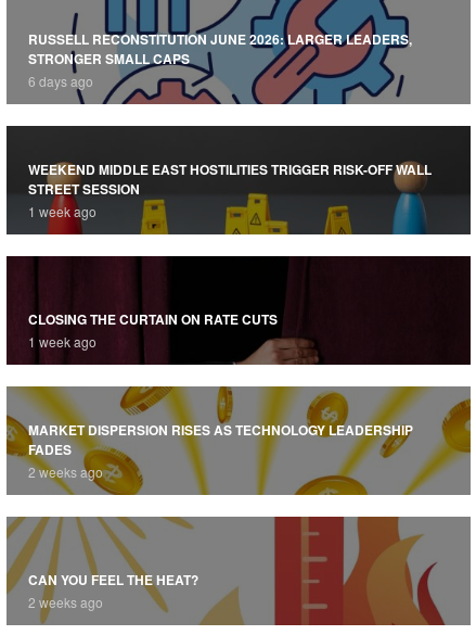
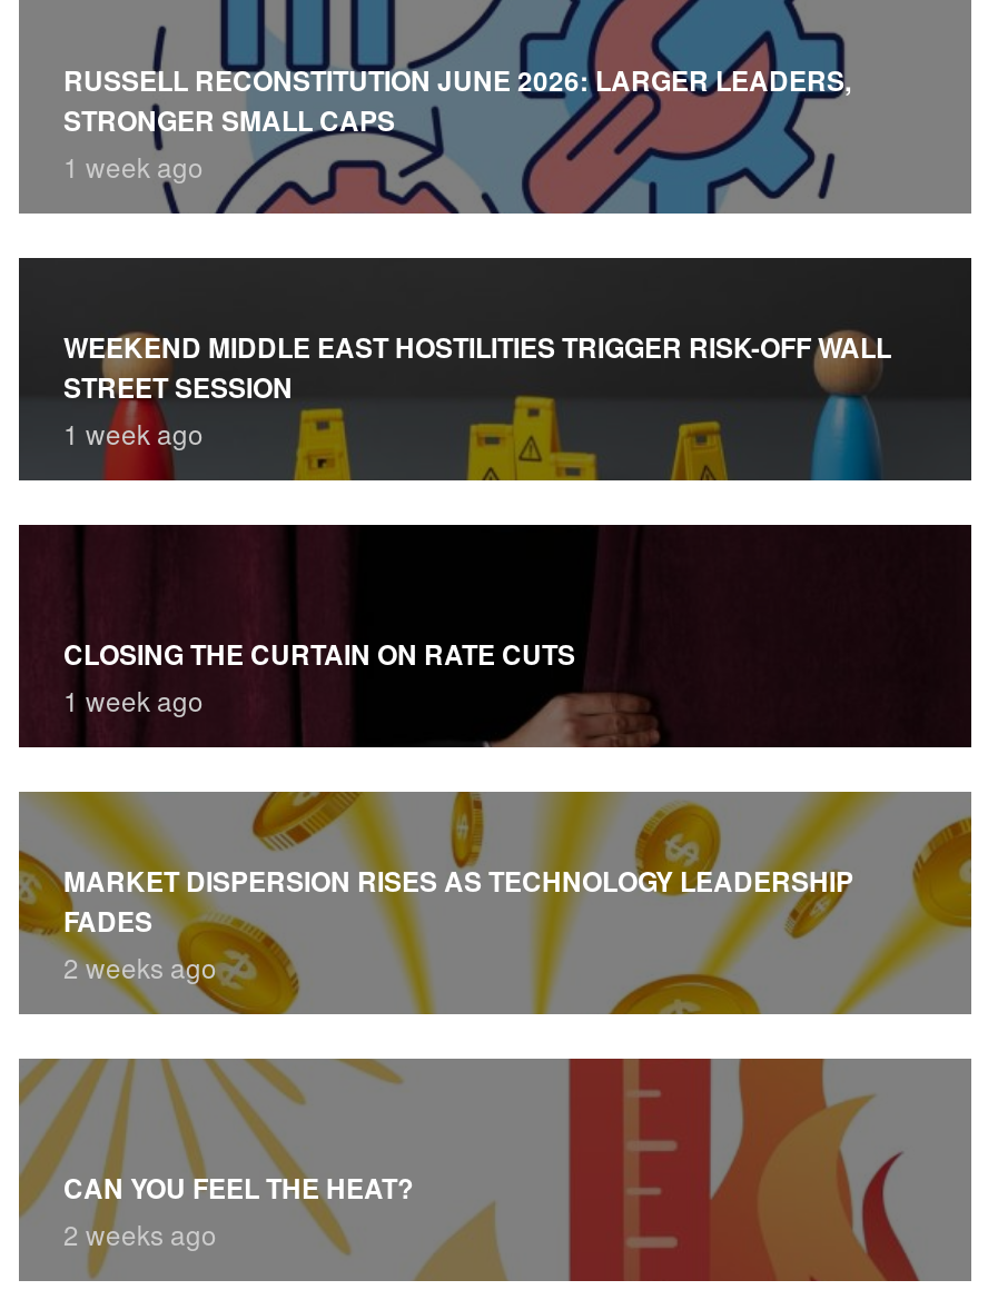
[28,72,93,91] 6 days ago -> [63,148,204,186] 1 week ago

